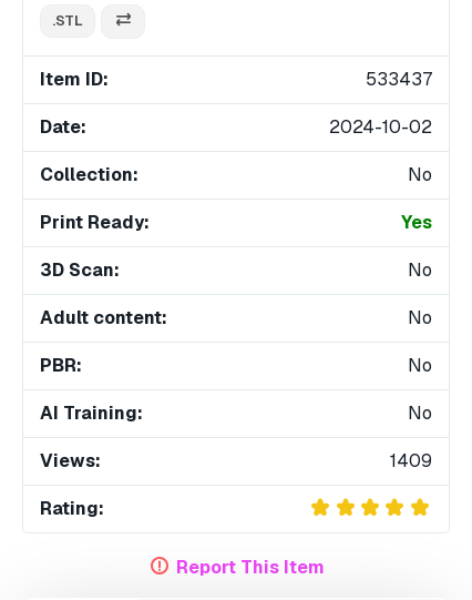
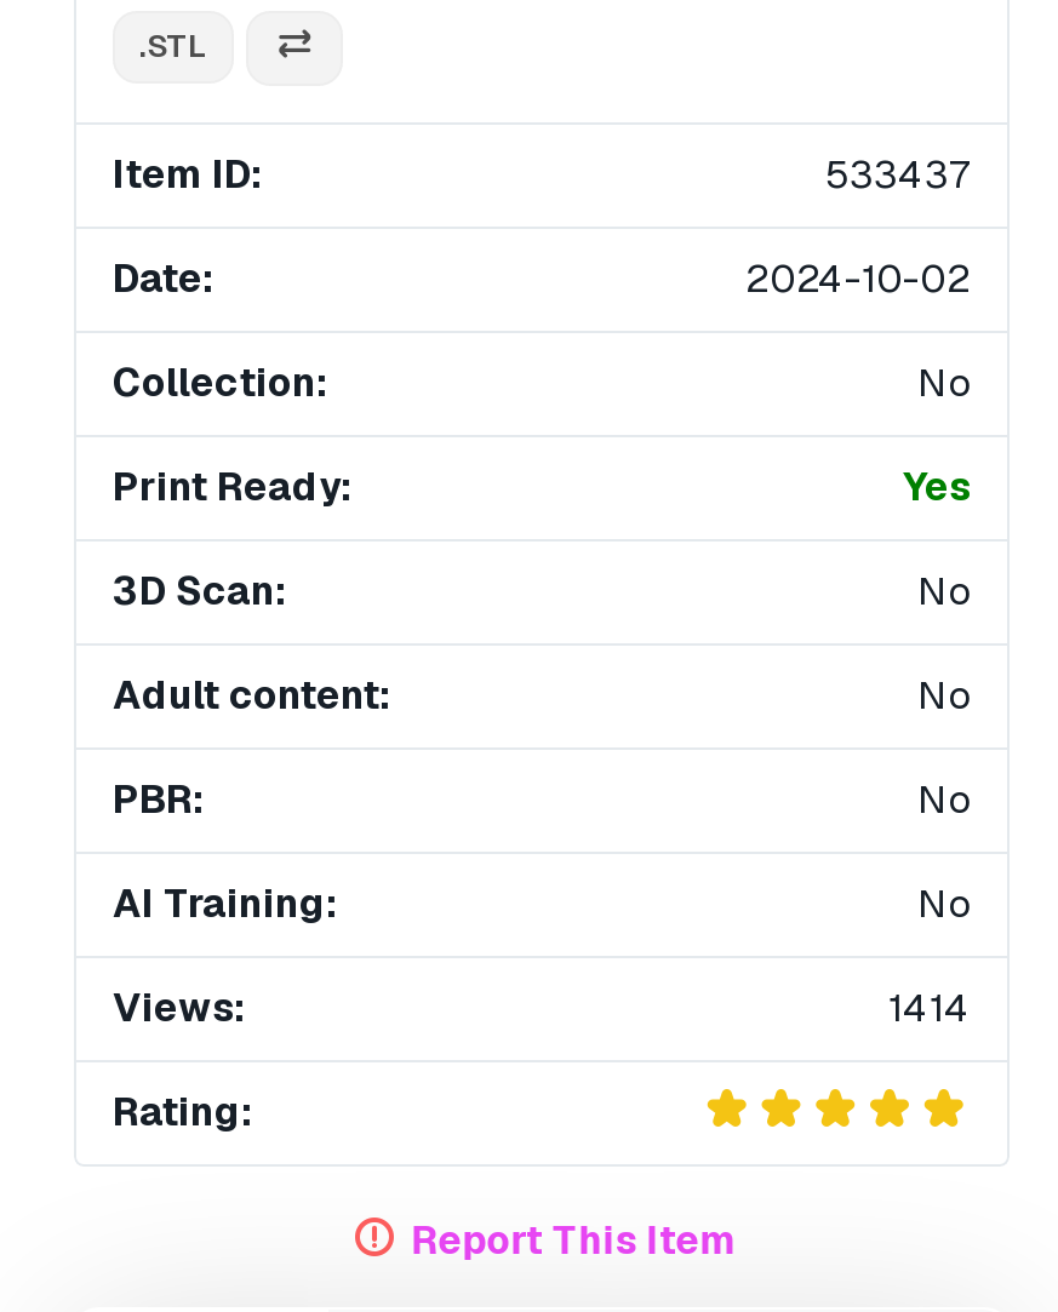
[390,449,432,472] 1409 -> [888,982,971,1033] 1414

